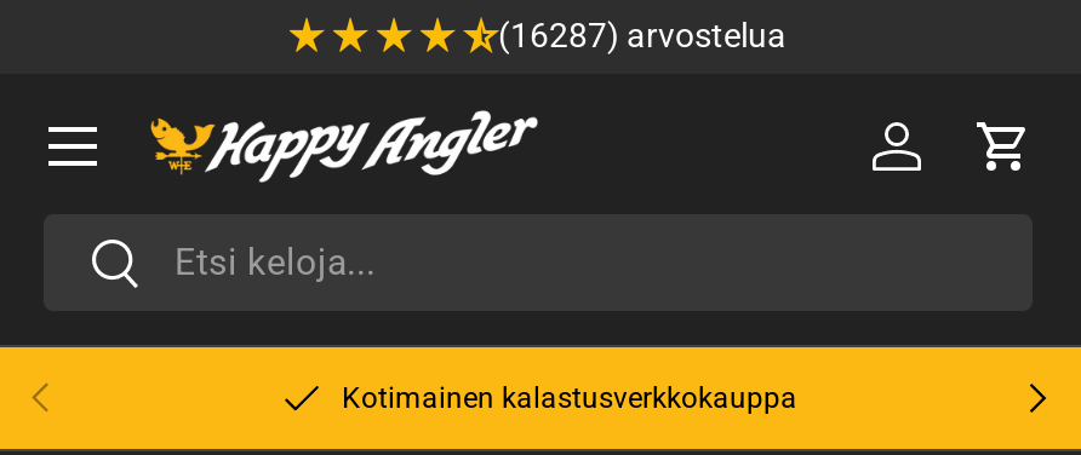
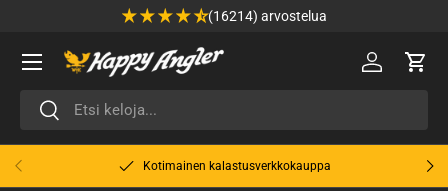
[498,16,787,54] (16287) arvostelua -> [207,8,326,24] (16214) arvostelua

